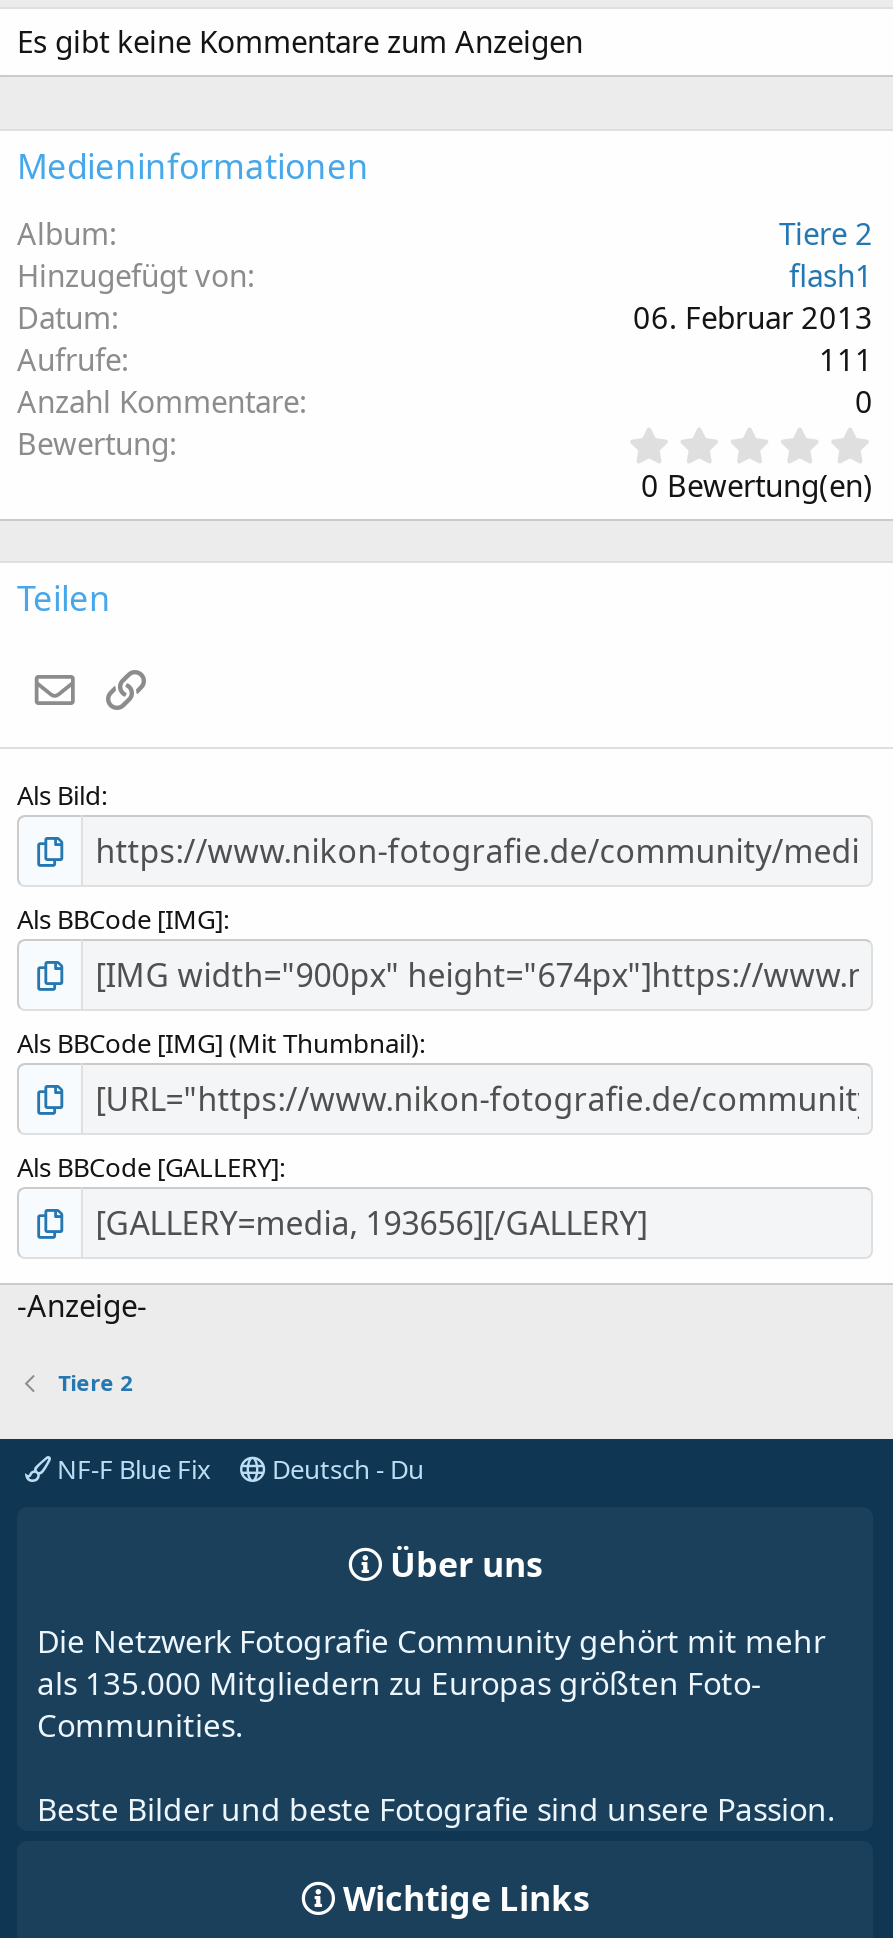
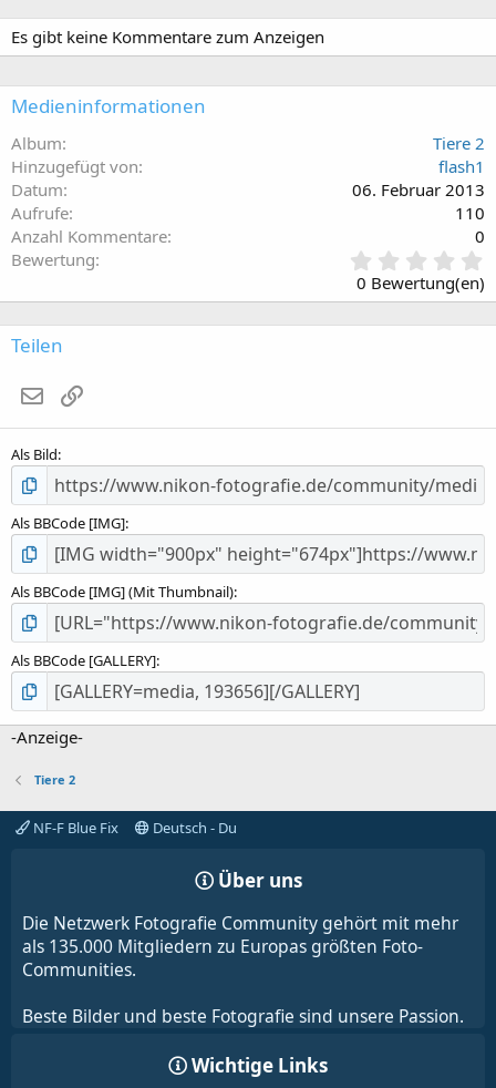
[819,339,873,379] 111 -> [455,201,485,224] 110

